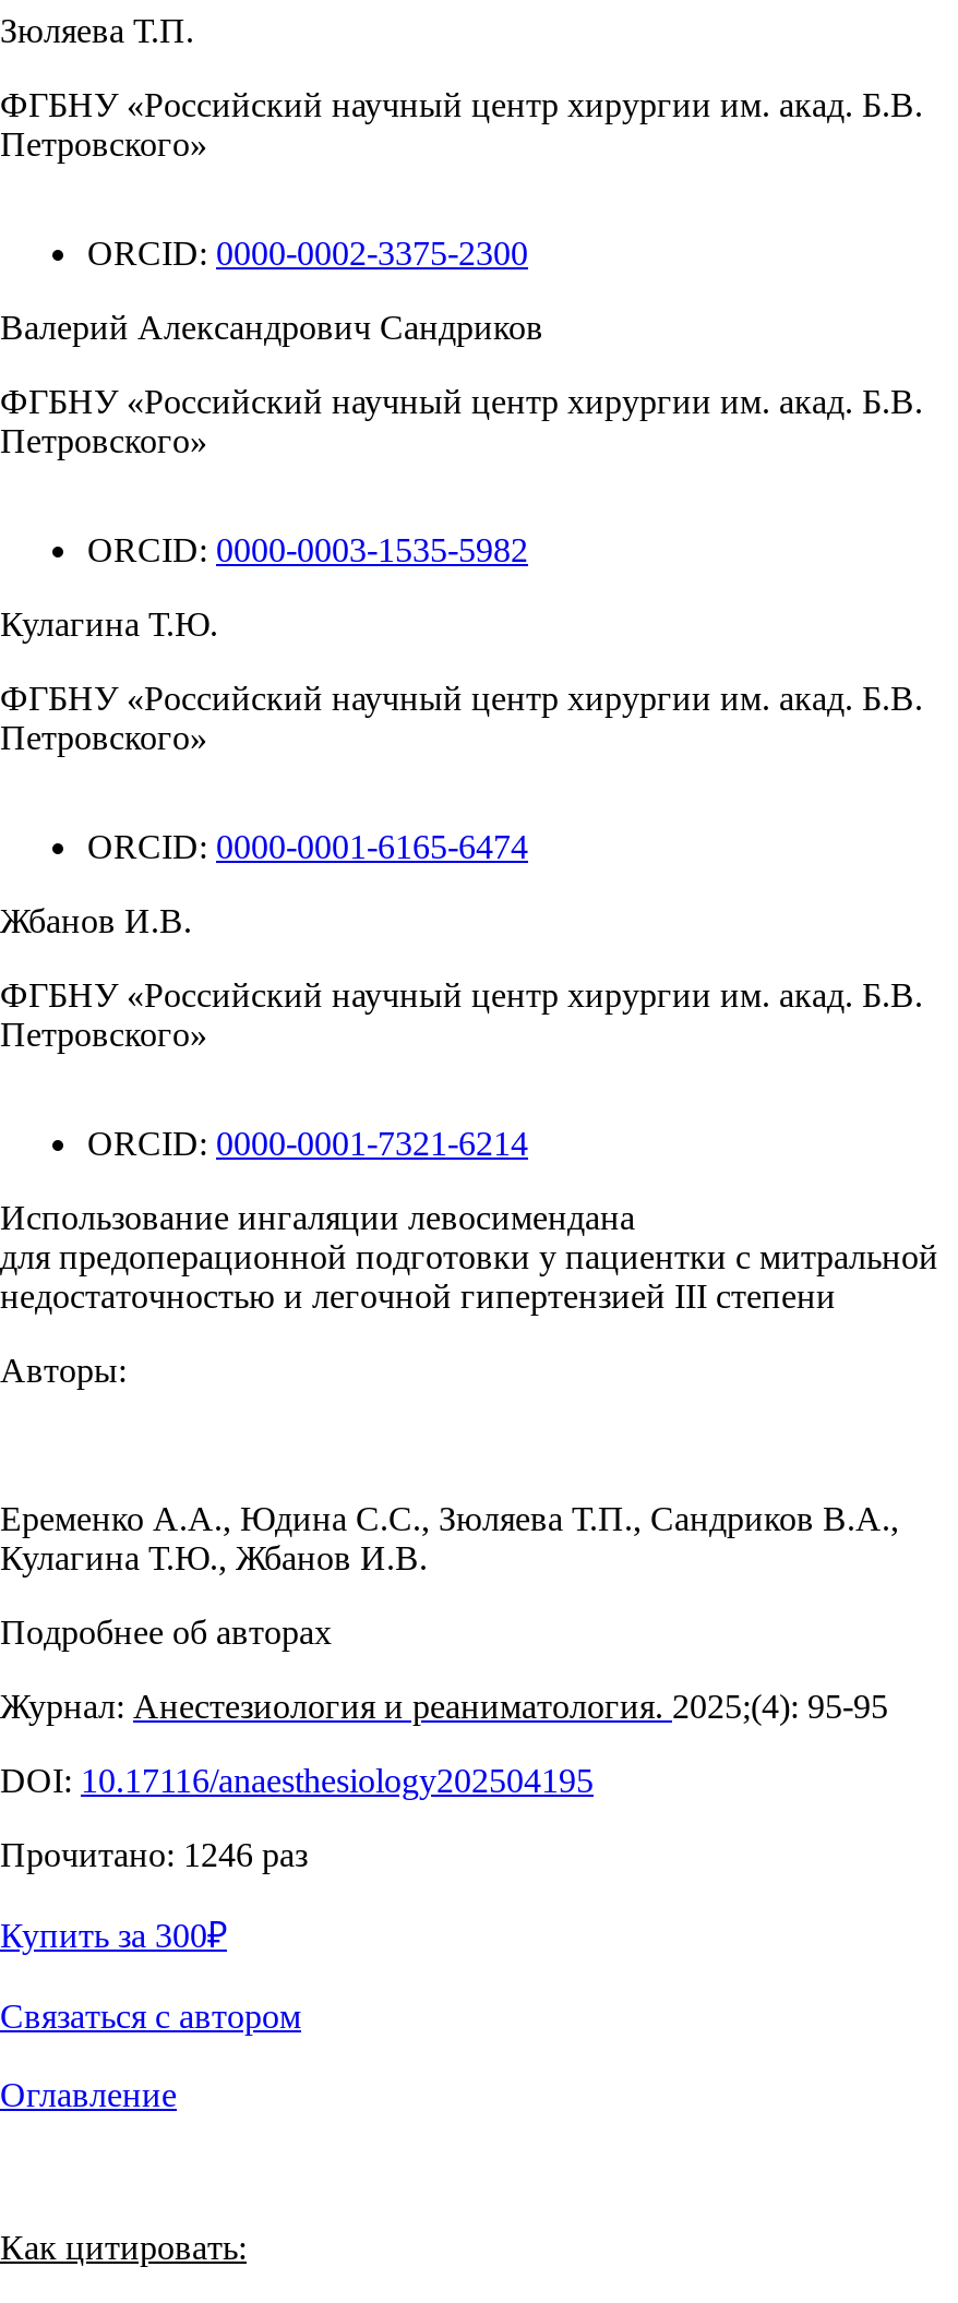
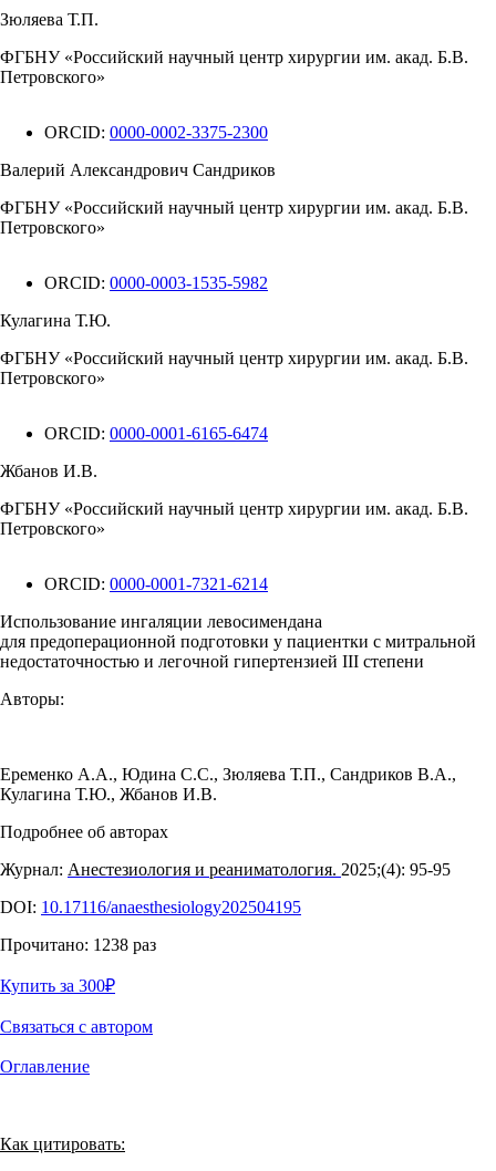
[0,1836,308,1873] Прочитано: 1246 раз -> [0,935,156,954] Прочитано: 1238 раз

